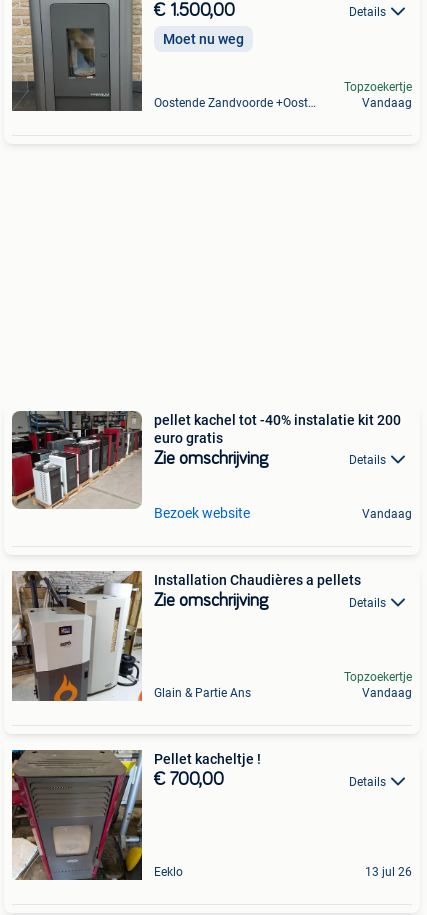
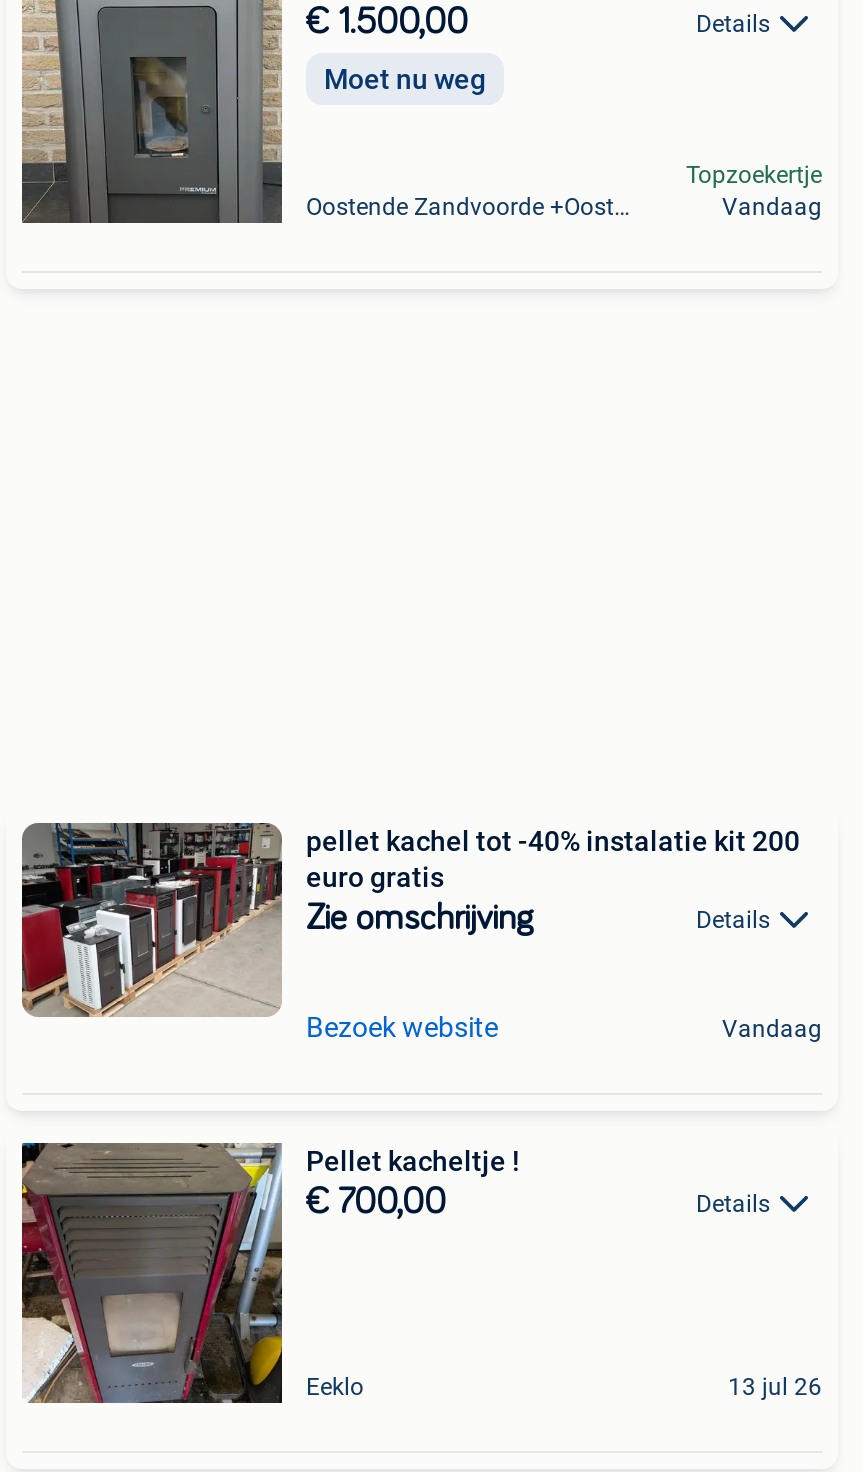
[12,570,386,702] [image] | Installation Chaudières a pellets | Zie omschrijving | Details -> none
[344,670,412,700] Topzoekertje | Vandaag -> none
[154,686,251,700] Glain & Partie Ans -> none

